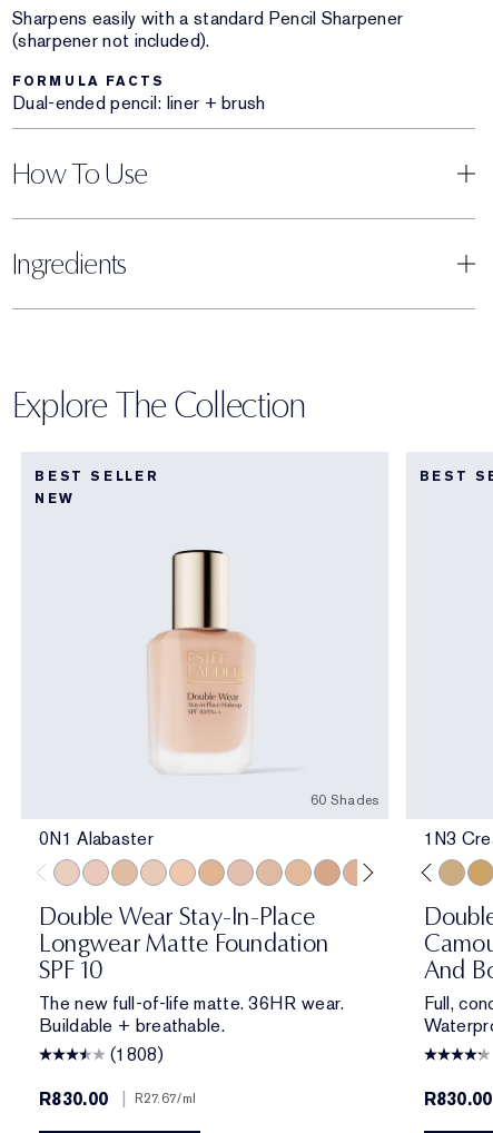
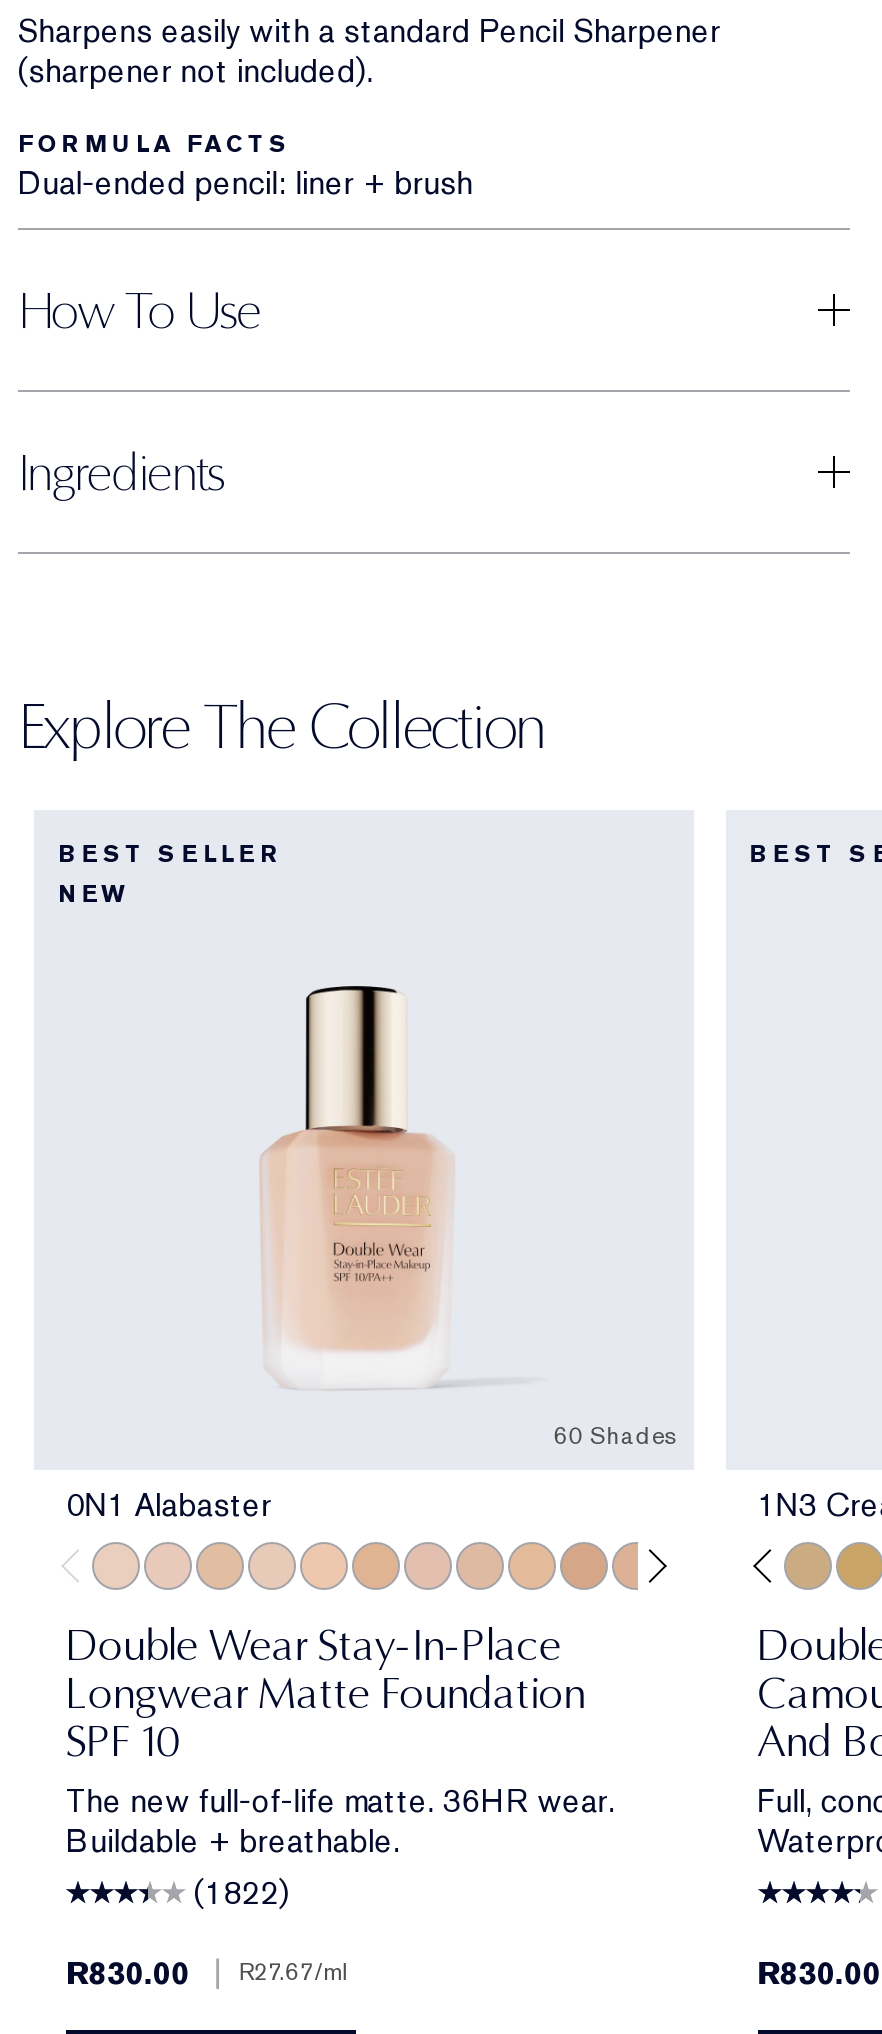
[110,1042,163,1066] (1808) -> [194,1871,290,1913] (1822)

